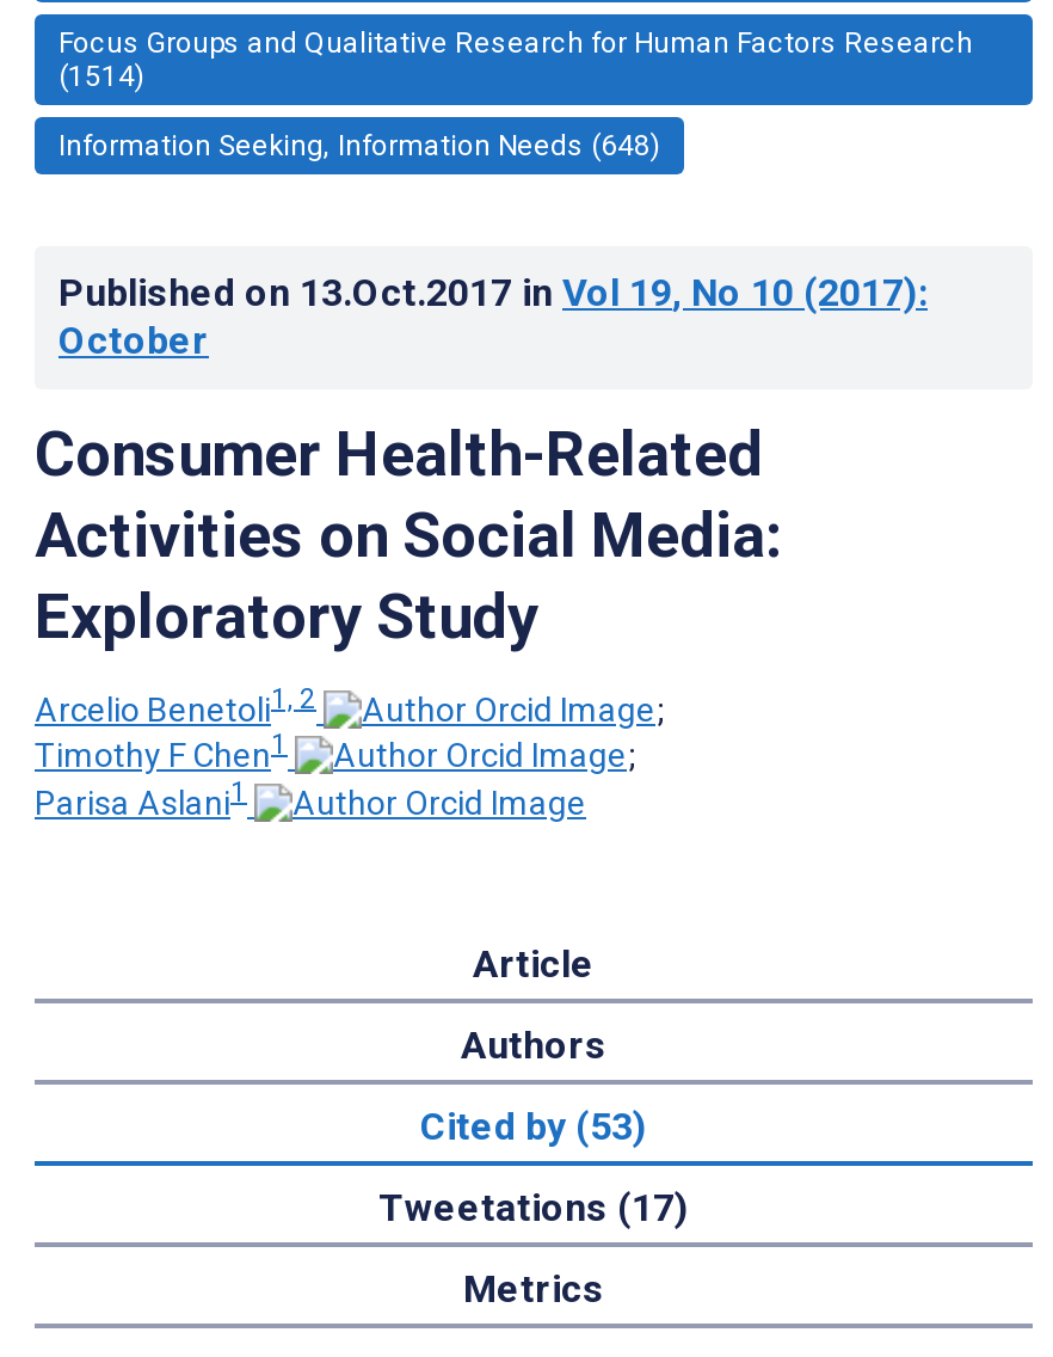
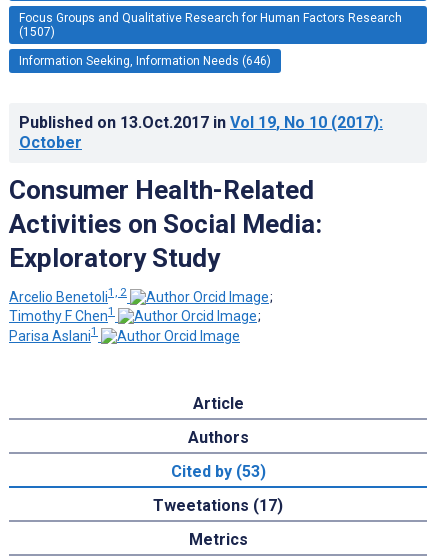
[59,59,144,93] (1514) -> [19,25,55,39] (1507)
[59,129,660,162] Information Seeking, Information Needs (648) -> [19,54,271,68] Information Seeking, Information Needs (646)

